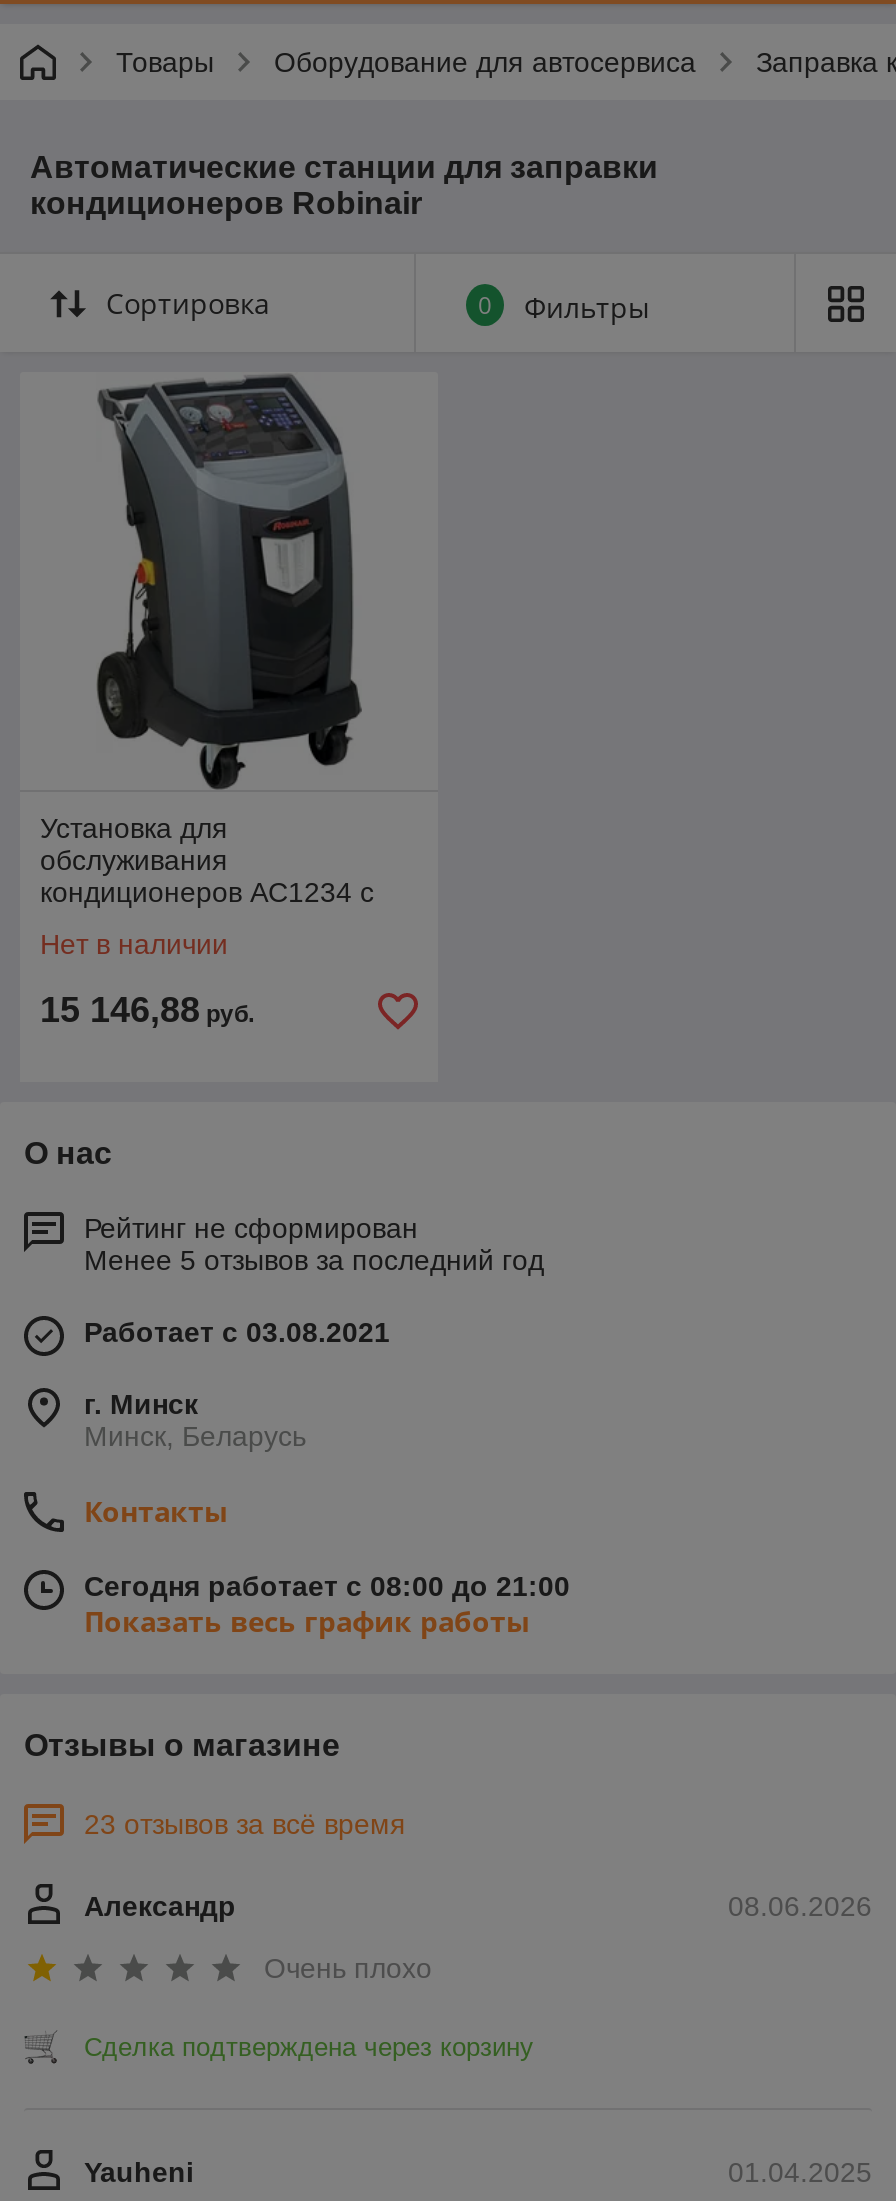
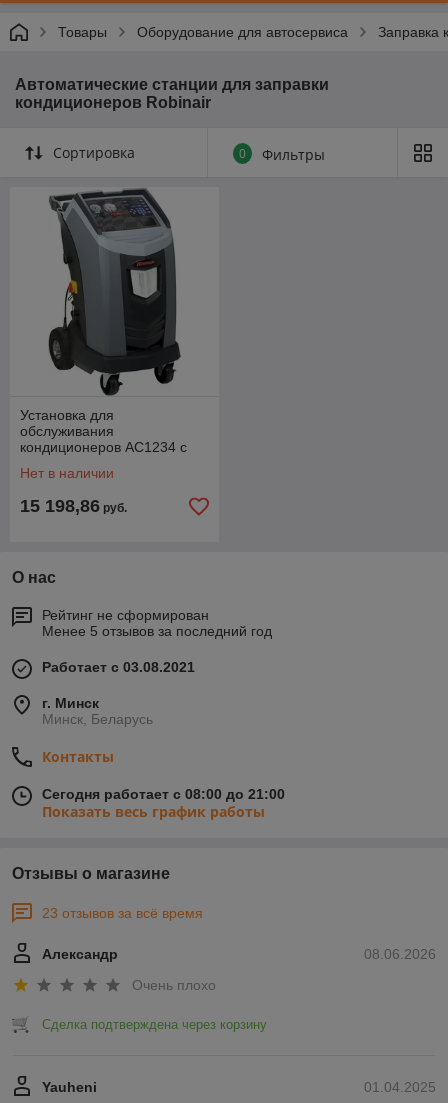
[40,990,254,1030] 15 146,88 руб. -> [20,496,127,516] 15 198,86 руб.

